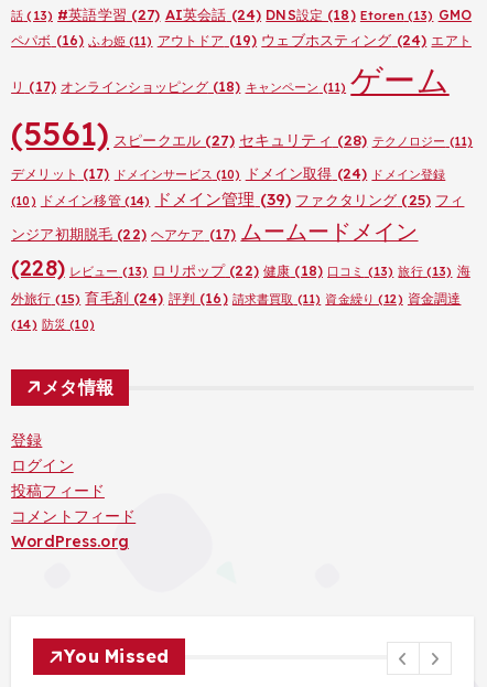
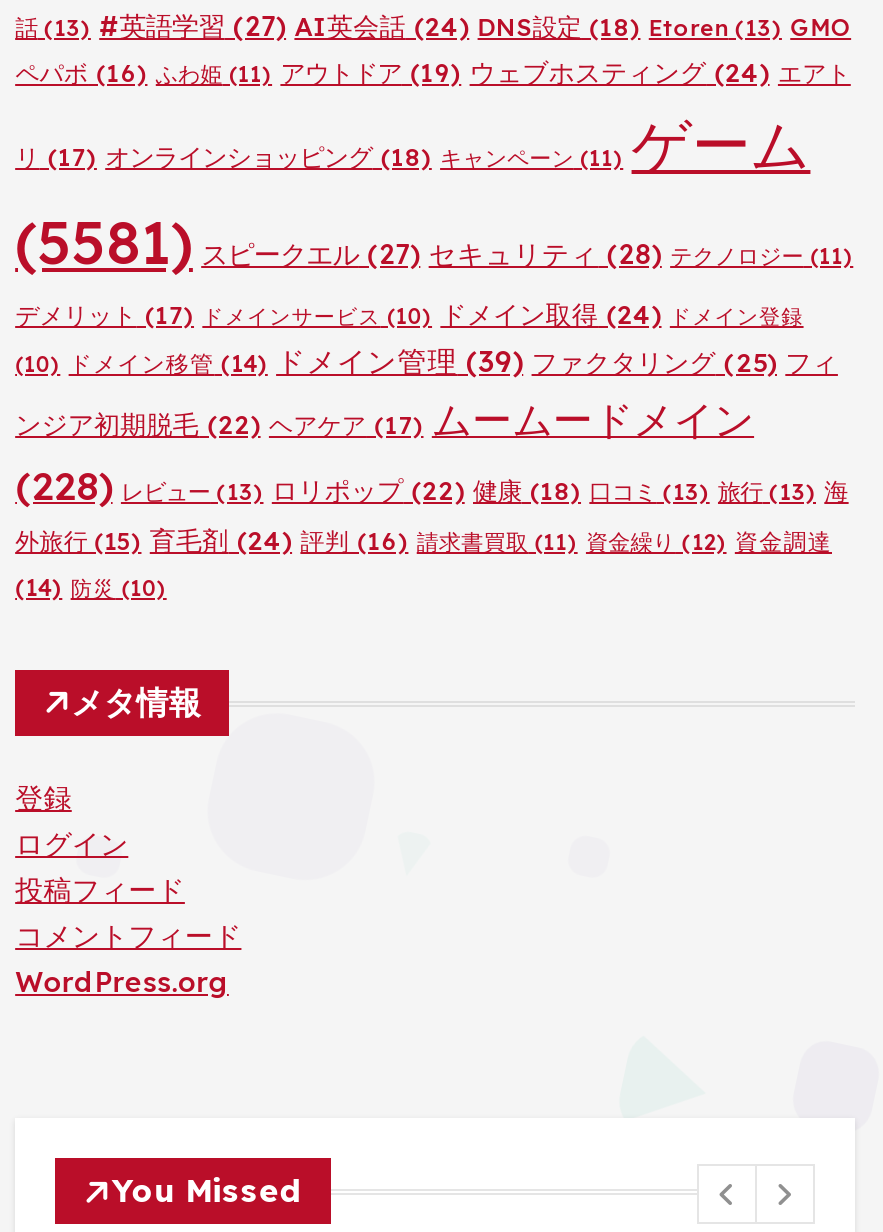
[11,114,473,153] (5561) スピークエル(27) セキュリティ(28) テクノロジー(11) -> [15,206,853,278] (5581) スピークエル(27) セキュリティ(28) テクノロジー(11)

